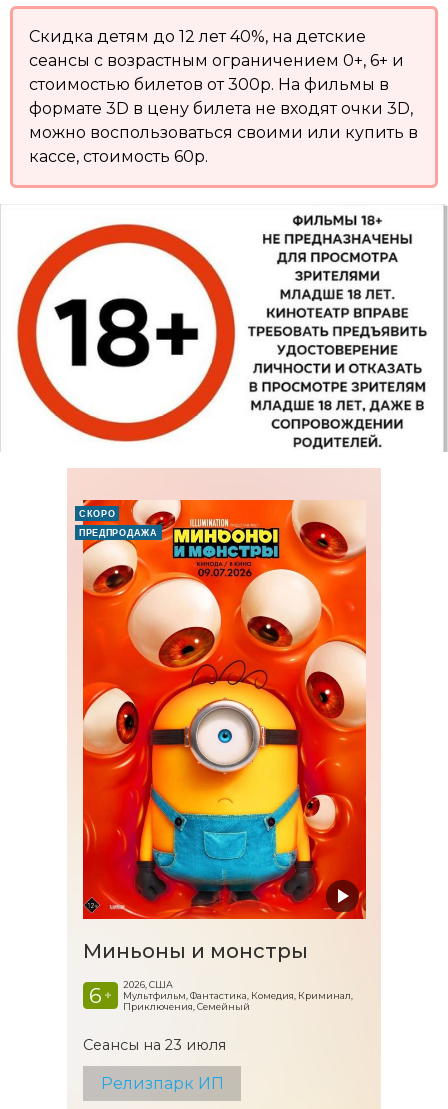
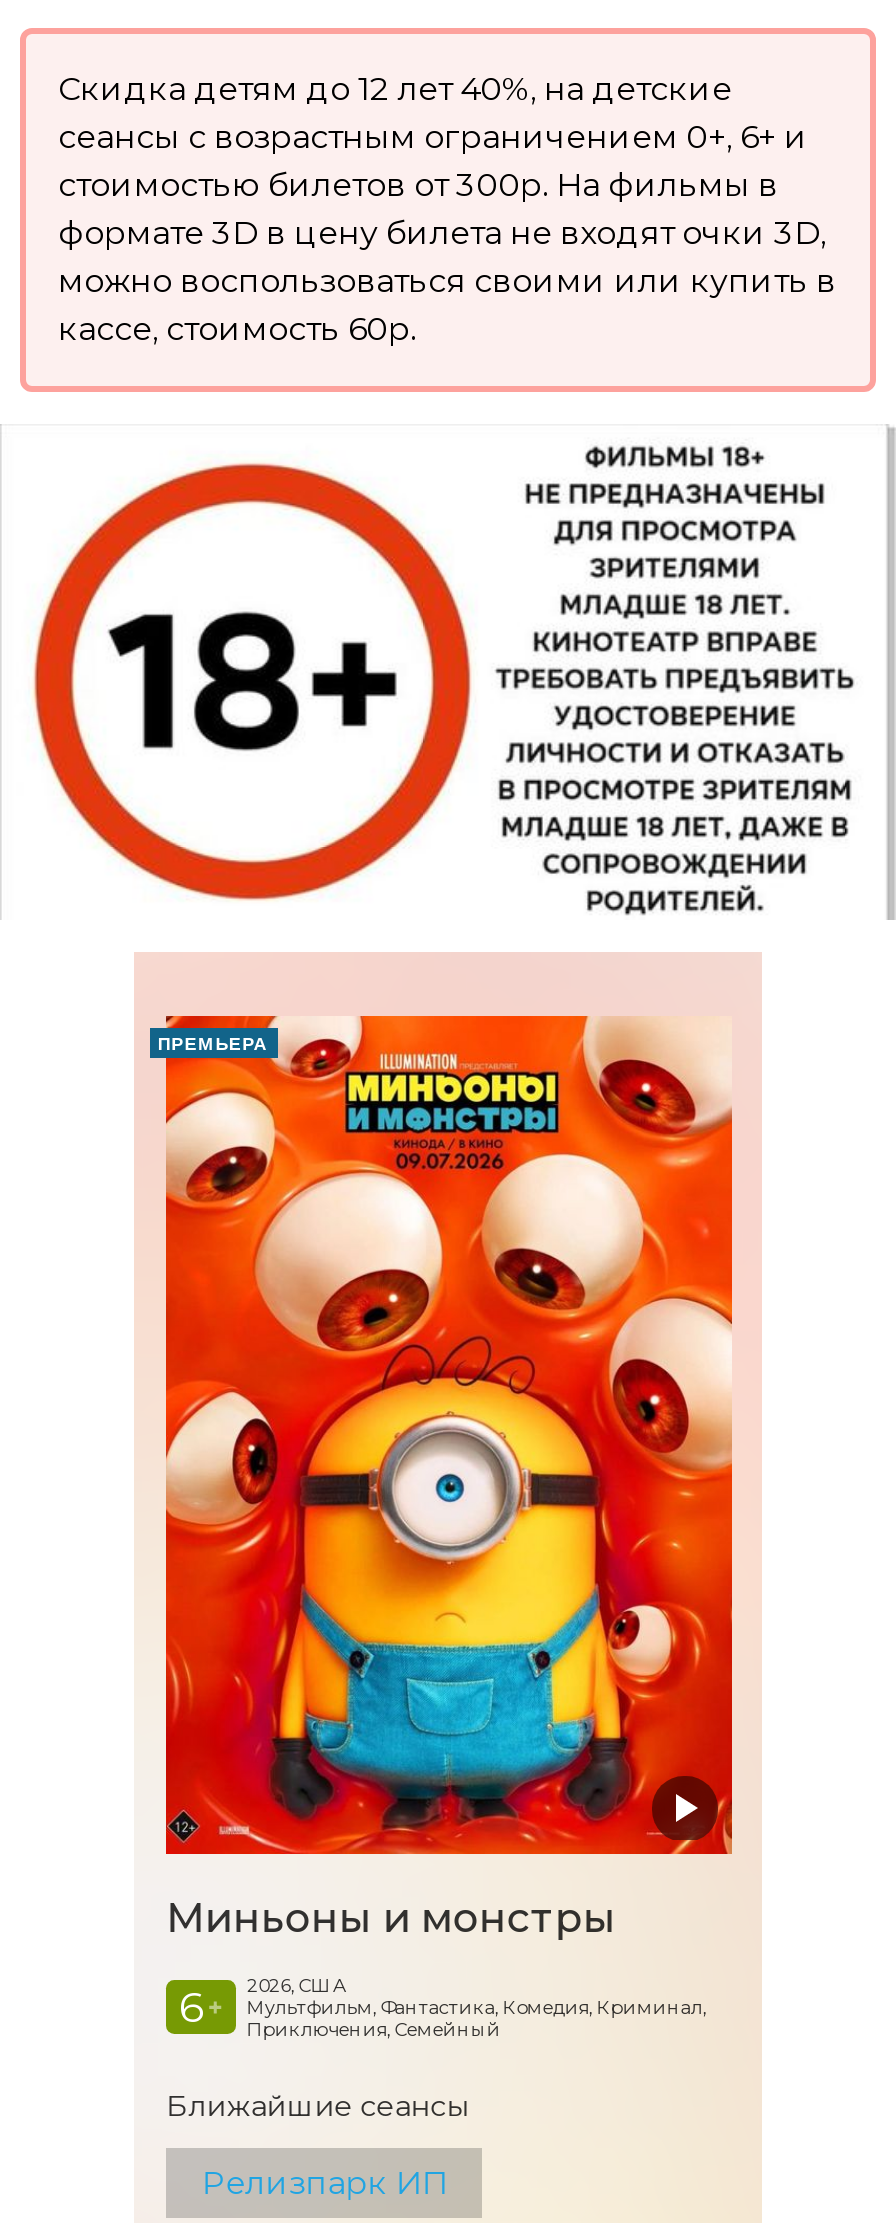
[79,509,158,538] СКОРО | ПРЕДПРОДАЖА -> [158,1034,269,1054] ПРЕМЬЕРА
[83,1036,226,1054] Сеансы на 23 июля -> [166,2088,468,2124] Ближайшие сеансы

